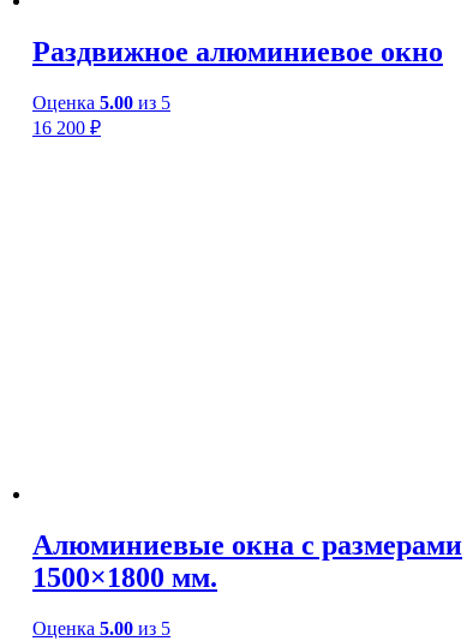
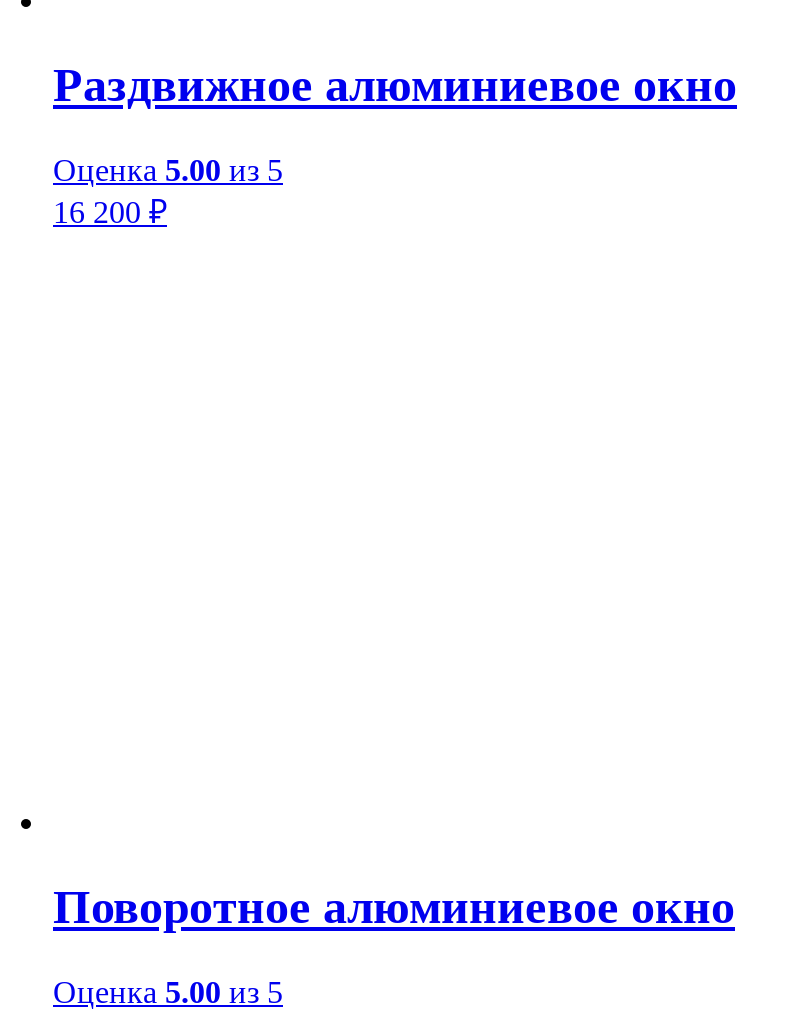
[32,529,462,593] Алюминиевые окна с размерами | 1500×1800 мм. -> [53,881,735,933] Поворотное алюминиевое окно

